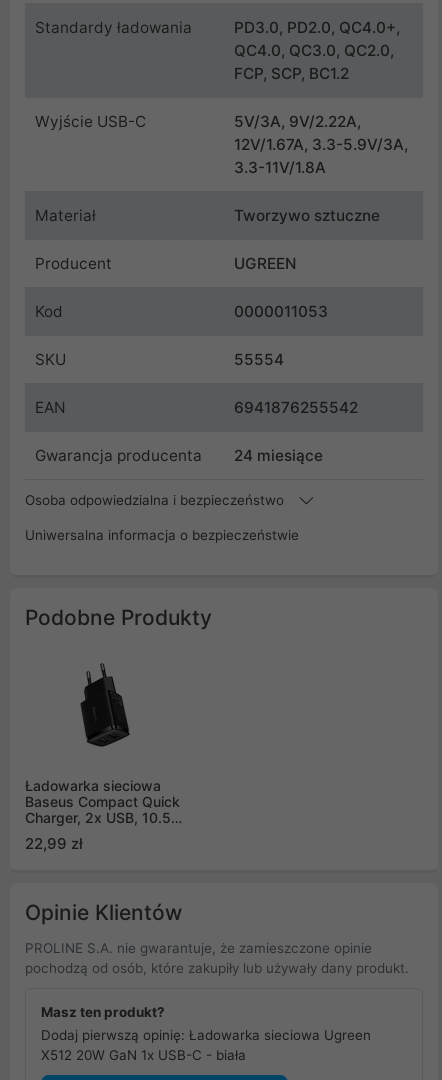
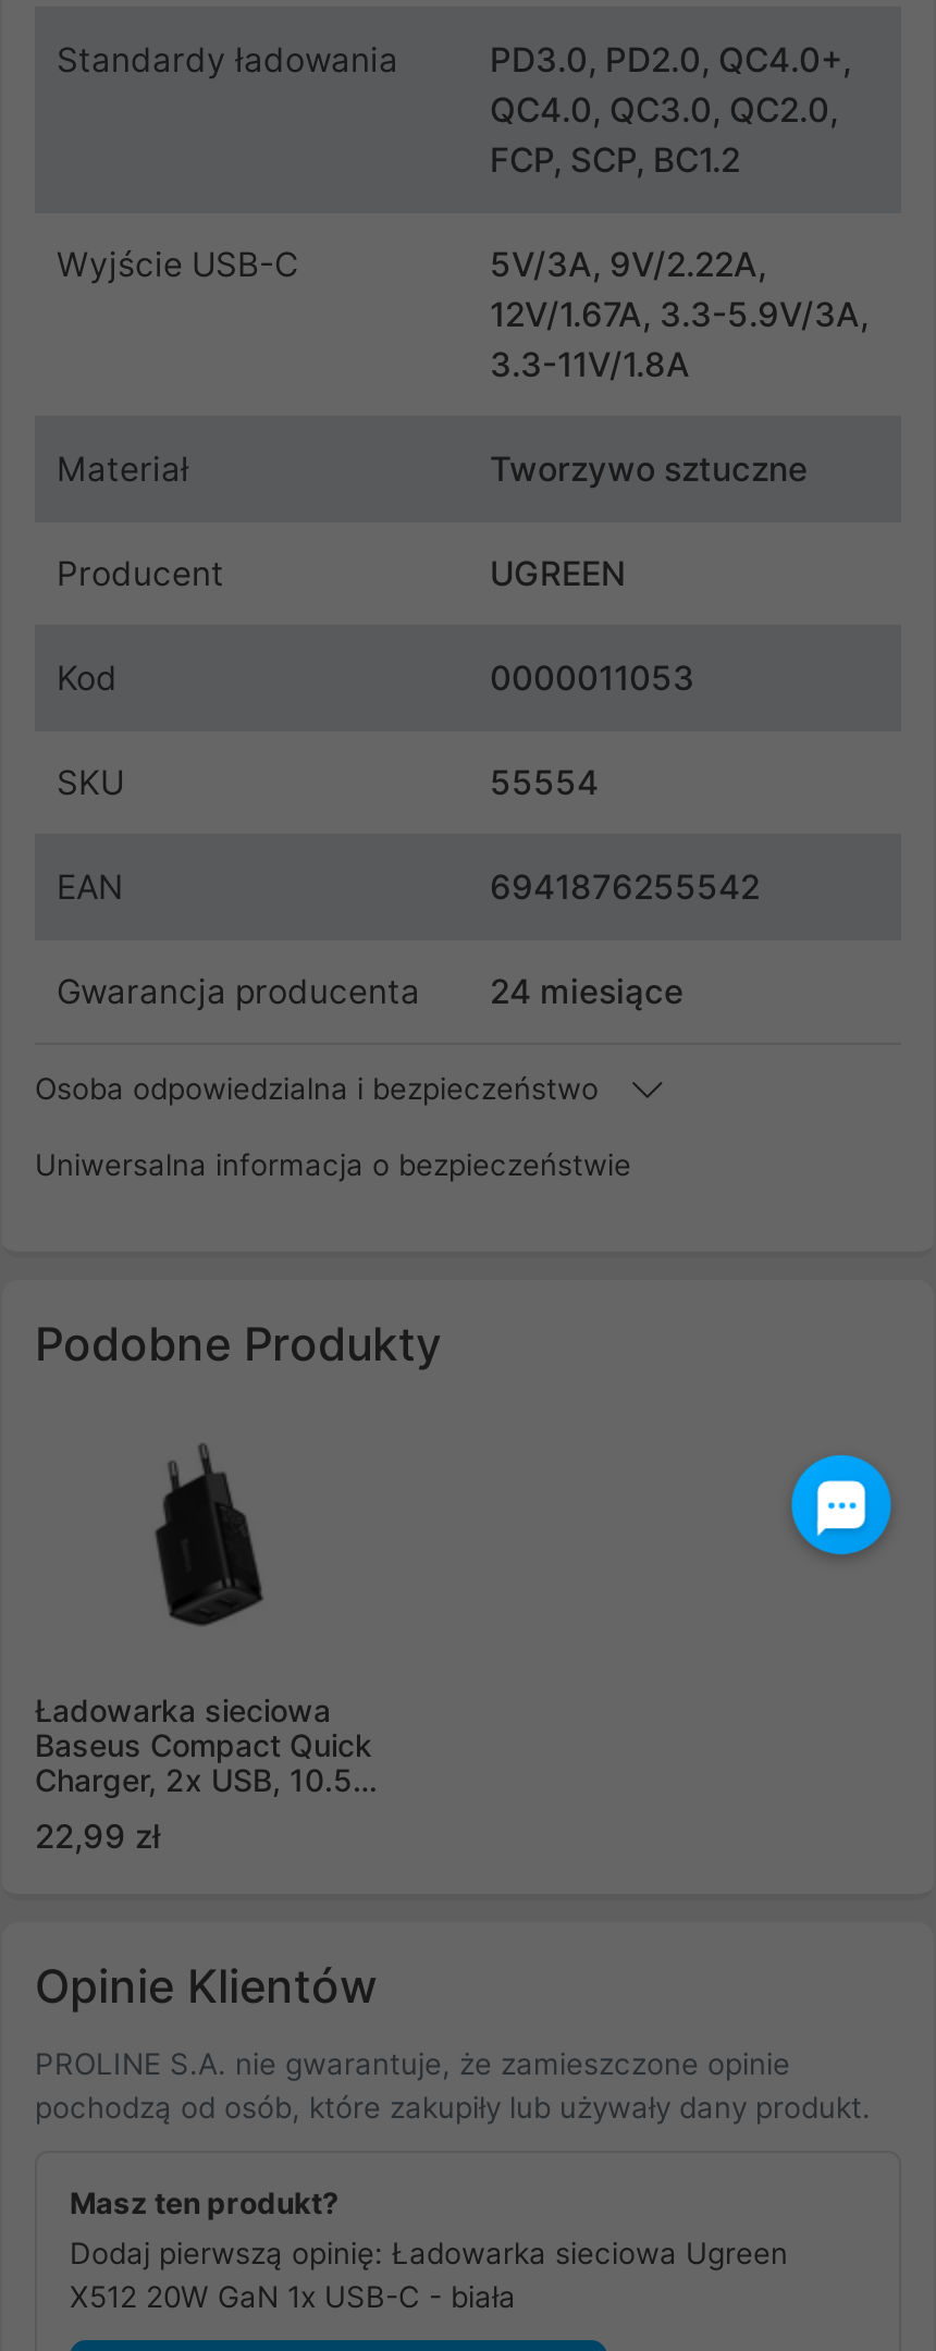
none -> [788,1452,895,1561] [image]

